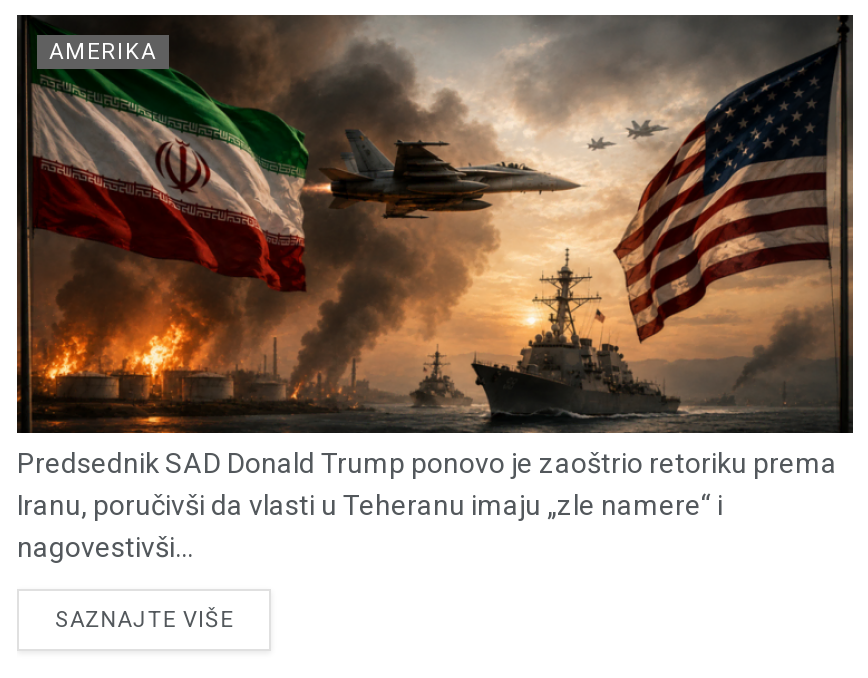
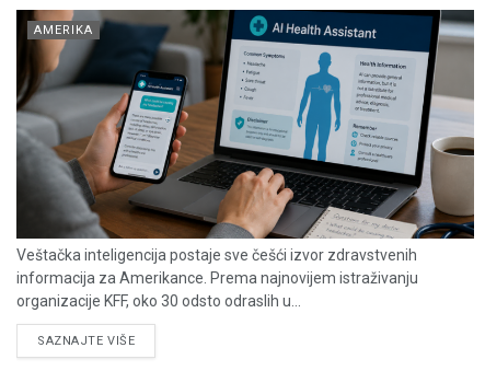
[17,13,853,563] [image] | Predsednik SAD Donald Trump ponovo je zaoštrio retoriku prema | Iranu, poručivši da vlasti u Teheranu imaju „zle namere“ i | nagovestivši... -> [15,9,475,310] [image] | Veštačka inteligencija postaje sve češći izvor zdravstvenih | informacija za Amerikance. Prema najnovijem istraživanju | organizacije KFF, oko 30 odsto odraslih u...

